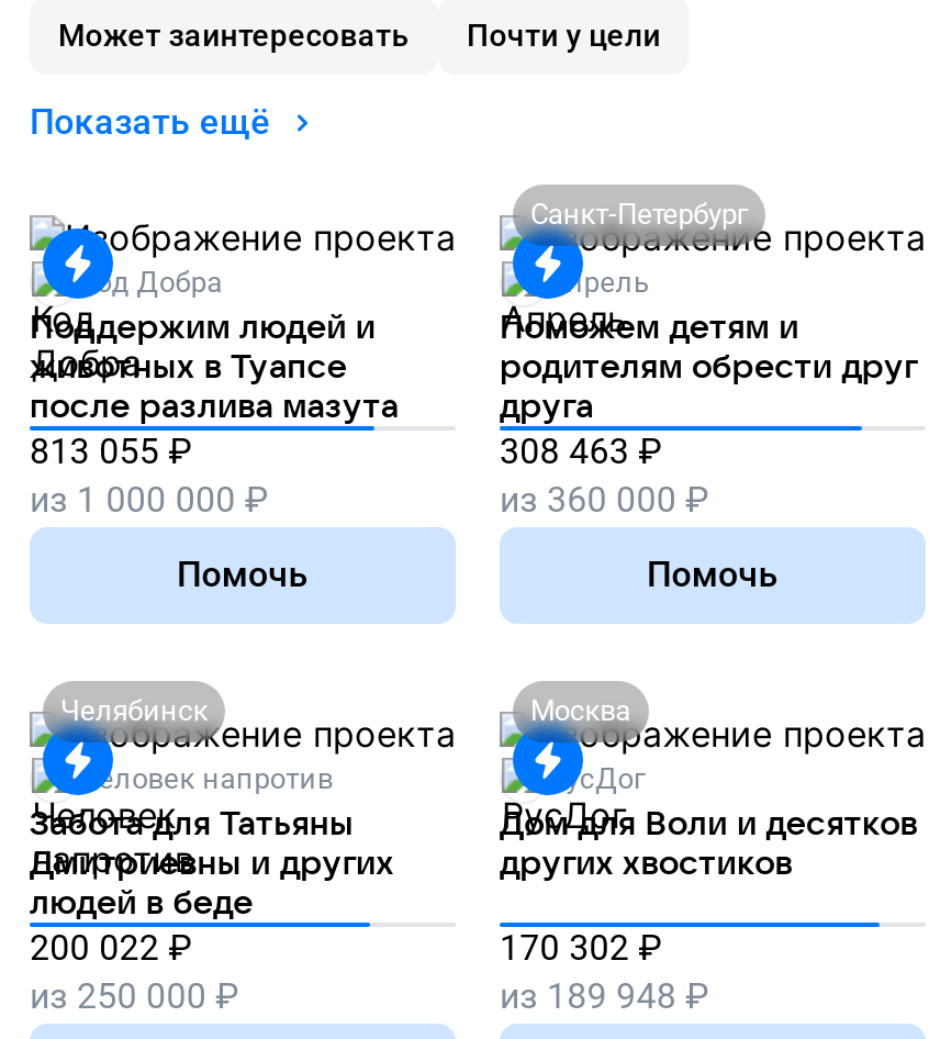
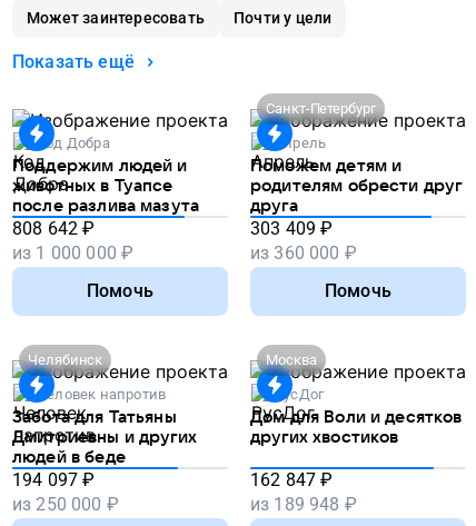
[30,430,193,472] 813 055 ₽ -> [12,218,95,239] 808 642 ₽
[500,430,663,472] 308 463 ₽ -> [250,218,333,239] 303 409 ₽
[30,926,193,968] 200 022 ₽ -> [12,469,95,490] 194 097 ₽
[500,926,663,968] 170 302 ₽ -> [250,469,333,490] 162 847 ₽

